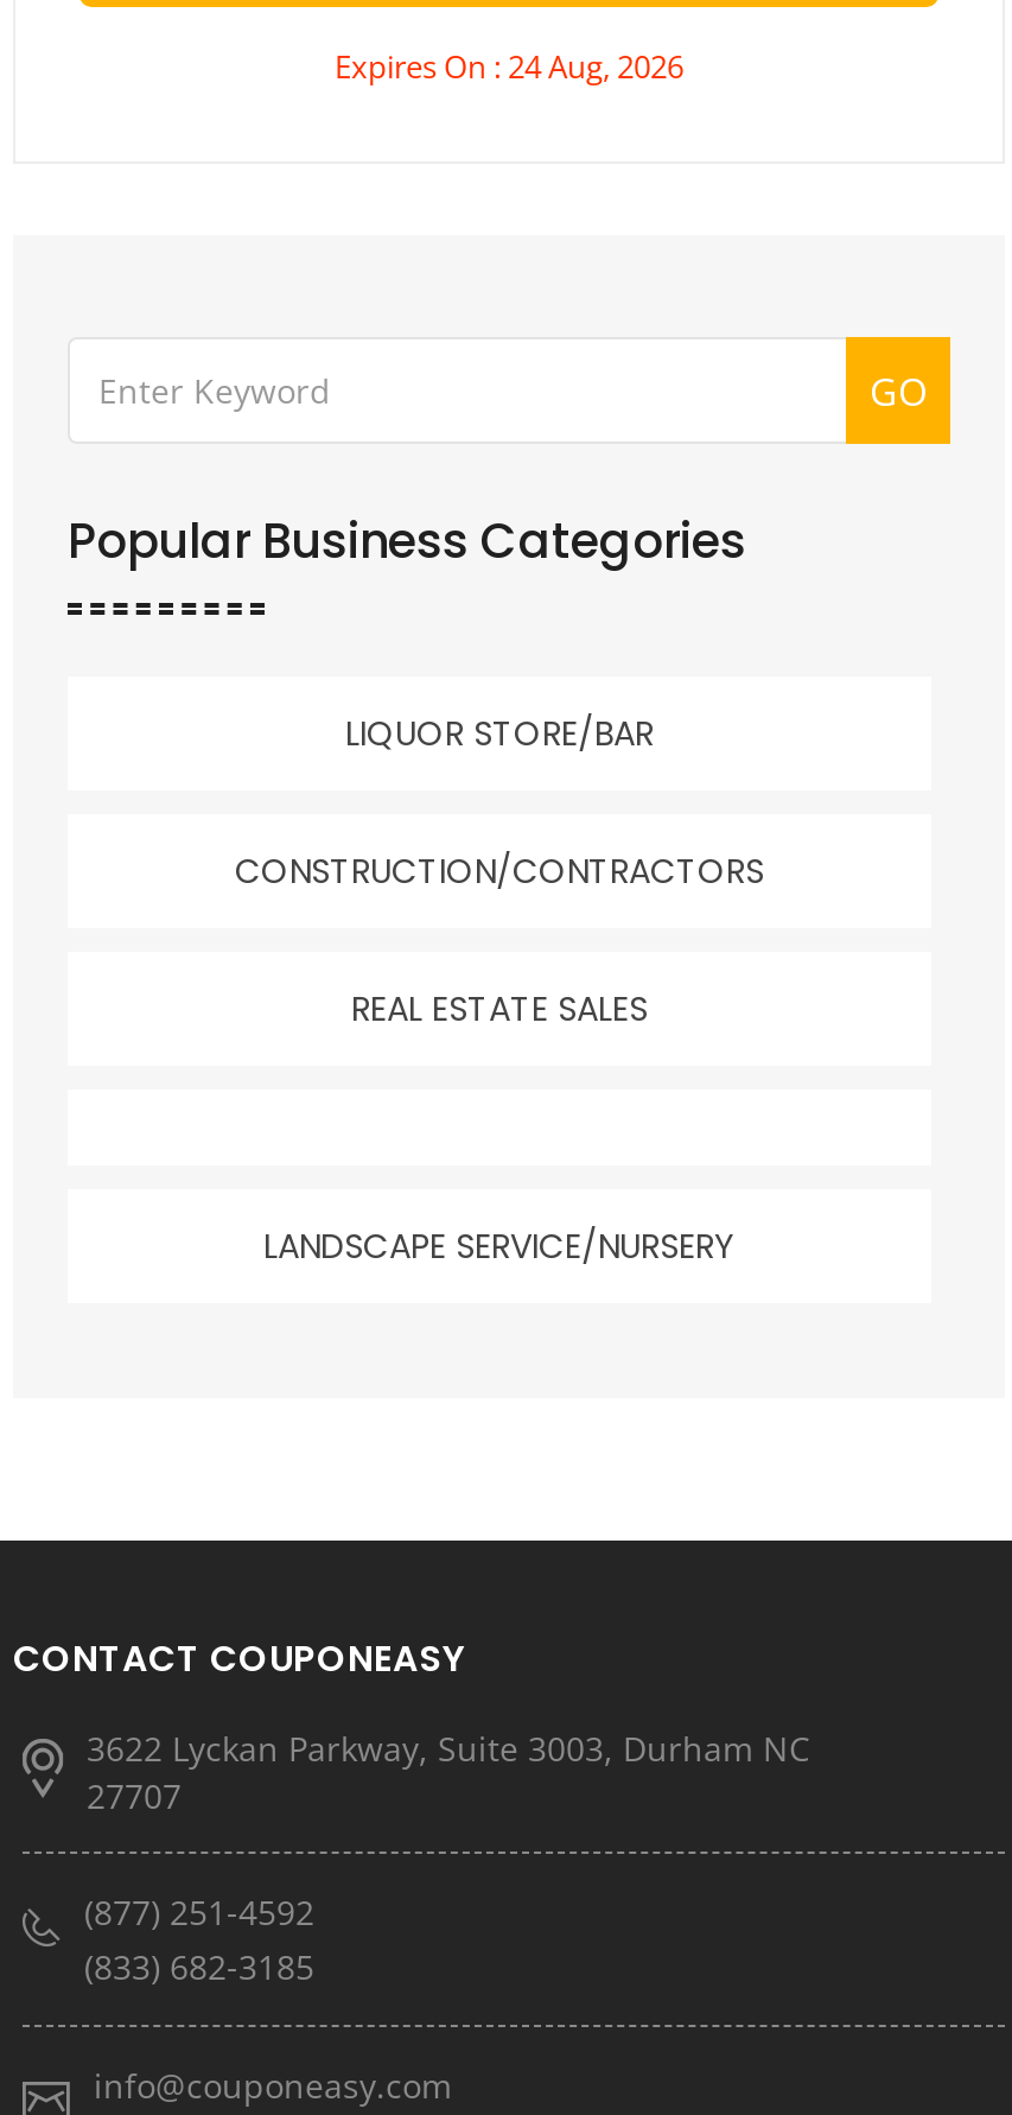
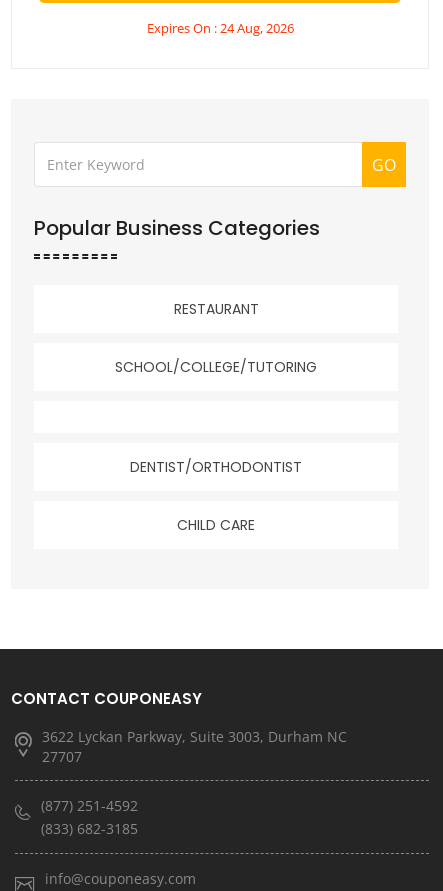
[345,710,654,758] LIQUOR STORE/BAR -> [173,299,258,319] RESTAURANT
[235,848,764,896] CONSTRUCTION/CONTRACTORS -> [115,357,317,377] SCHOOL/COLLEGE/TUTORING
[351,986,648,1033] REAL ESTATE SALES -> [130,457,302,477] DENTIST/ORTHODONTIST
[263,1223,736,1271] LANDSCAPE SERVICE/NURSERY -> [177,515,255,535] CHILD CARE

